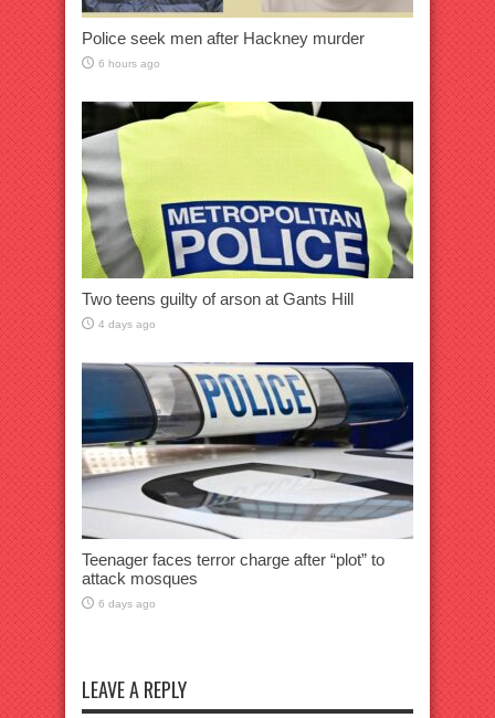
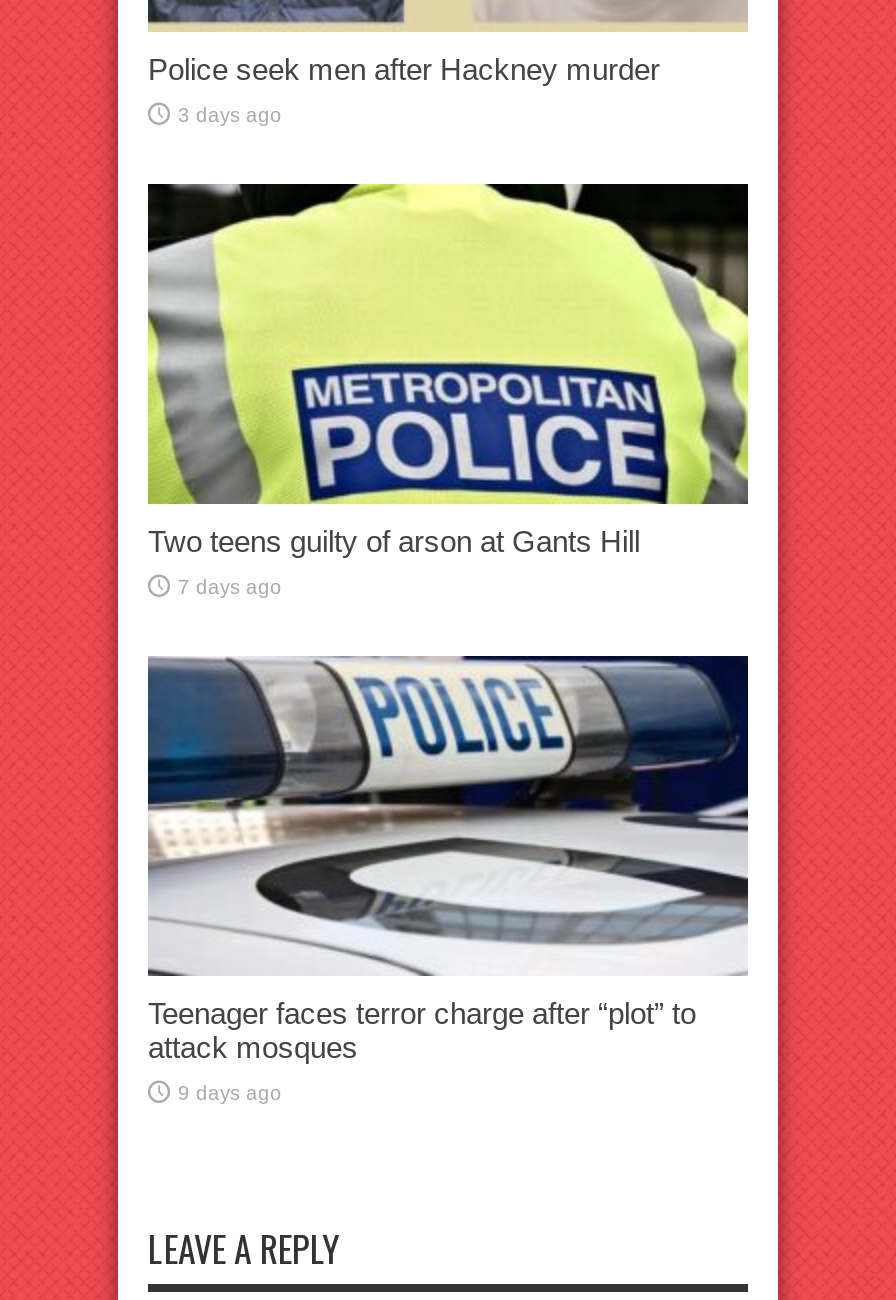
[98,57,160,70] 6 hours ago -> [178,104,282,126] 3 days ago
[98,318,156,330] 4 days ago -> [178,576,282,598] 7 days ago
[98,598,156,610] 6 days ago -> [178,1082,282,1104] 9 days ago

